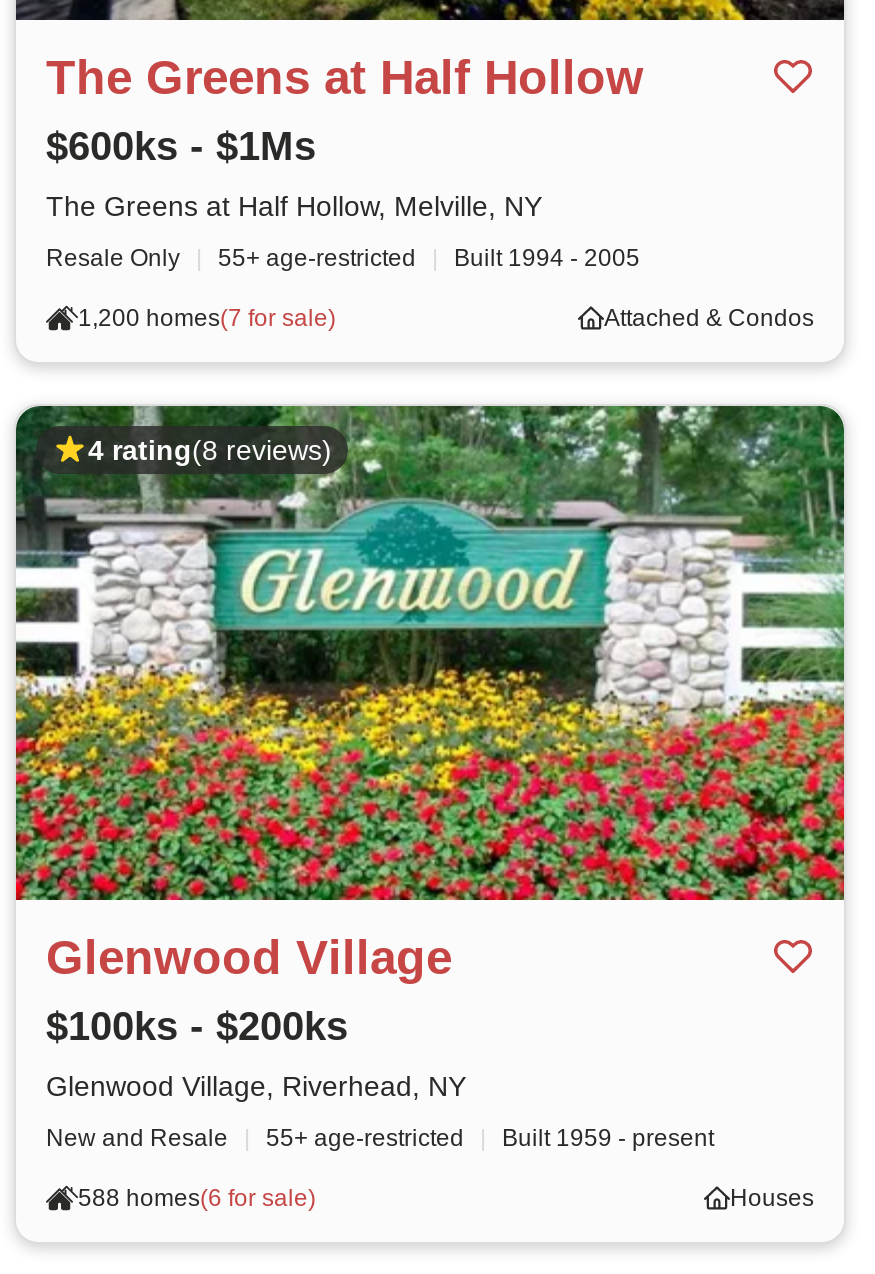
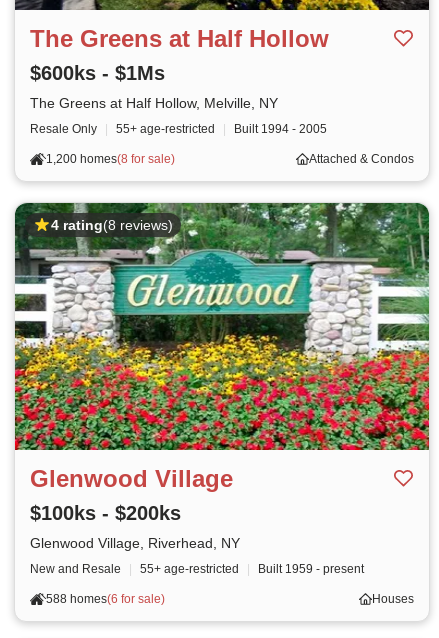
[78,304,336,332] 1,200 homes(7 for sale) -> [46,152,175,166] 1,200 homes(8 for sale)

